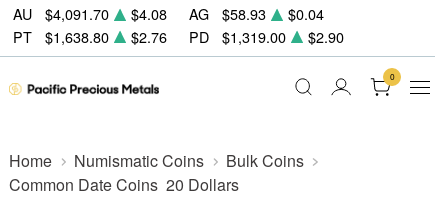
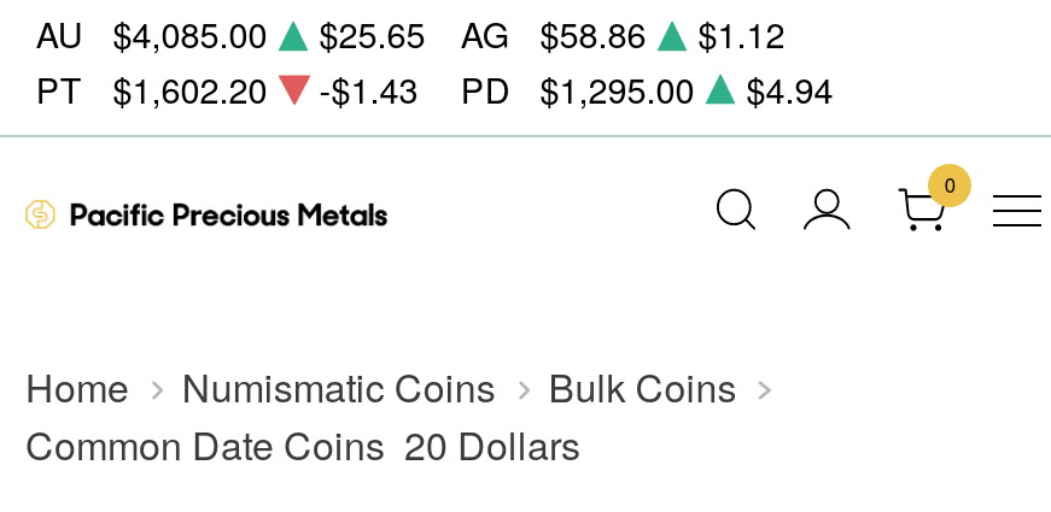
[45,3,109,24] $4,091.70 -> [113,7,267,58] $4,085.00
[131,3,167,24] $4.08 -> [319,7,425,58] $25.65
[222,3,266,24] $58.93 -> [540,7,646,58] $58.86
[288,3,324,24] $0.04 -> [698,7,785,58] $1.12
[45,26,109,47] $1,638.80 -> [113,62,267,113] $1,602.20
[131,26,167,47] $2.76 -> [319,62,418,113] -$1.43
[222,26,286,47] $1,319.00 -> [540,62,694,113] $1,295.00
[308,26,344,47] $2.90 -> [746,62,833,113] $4.94

